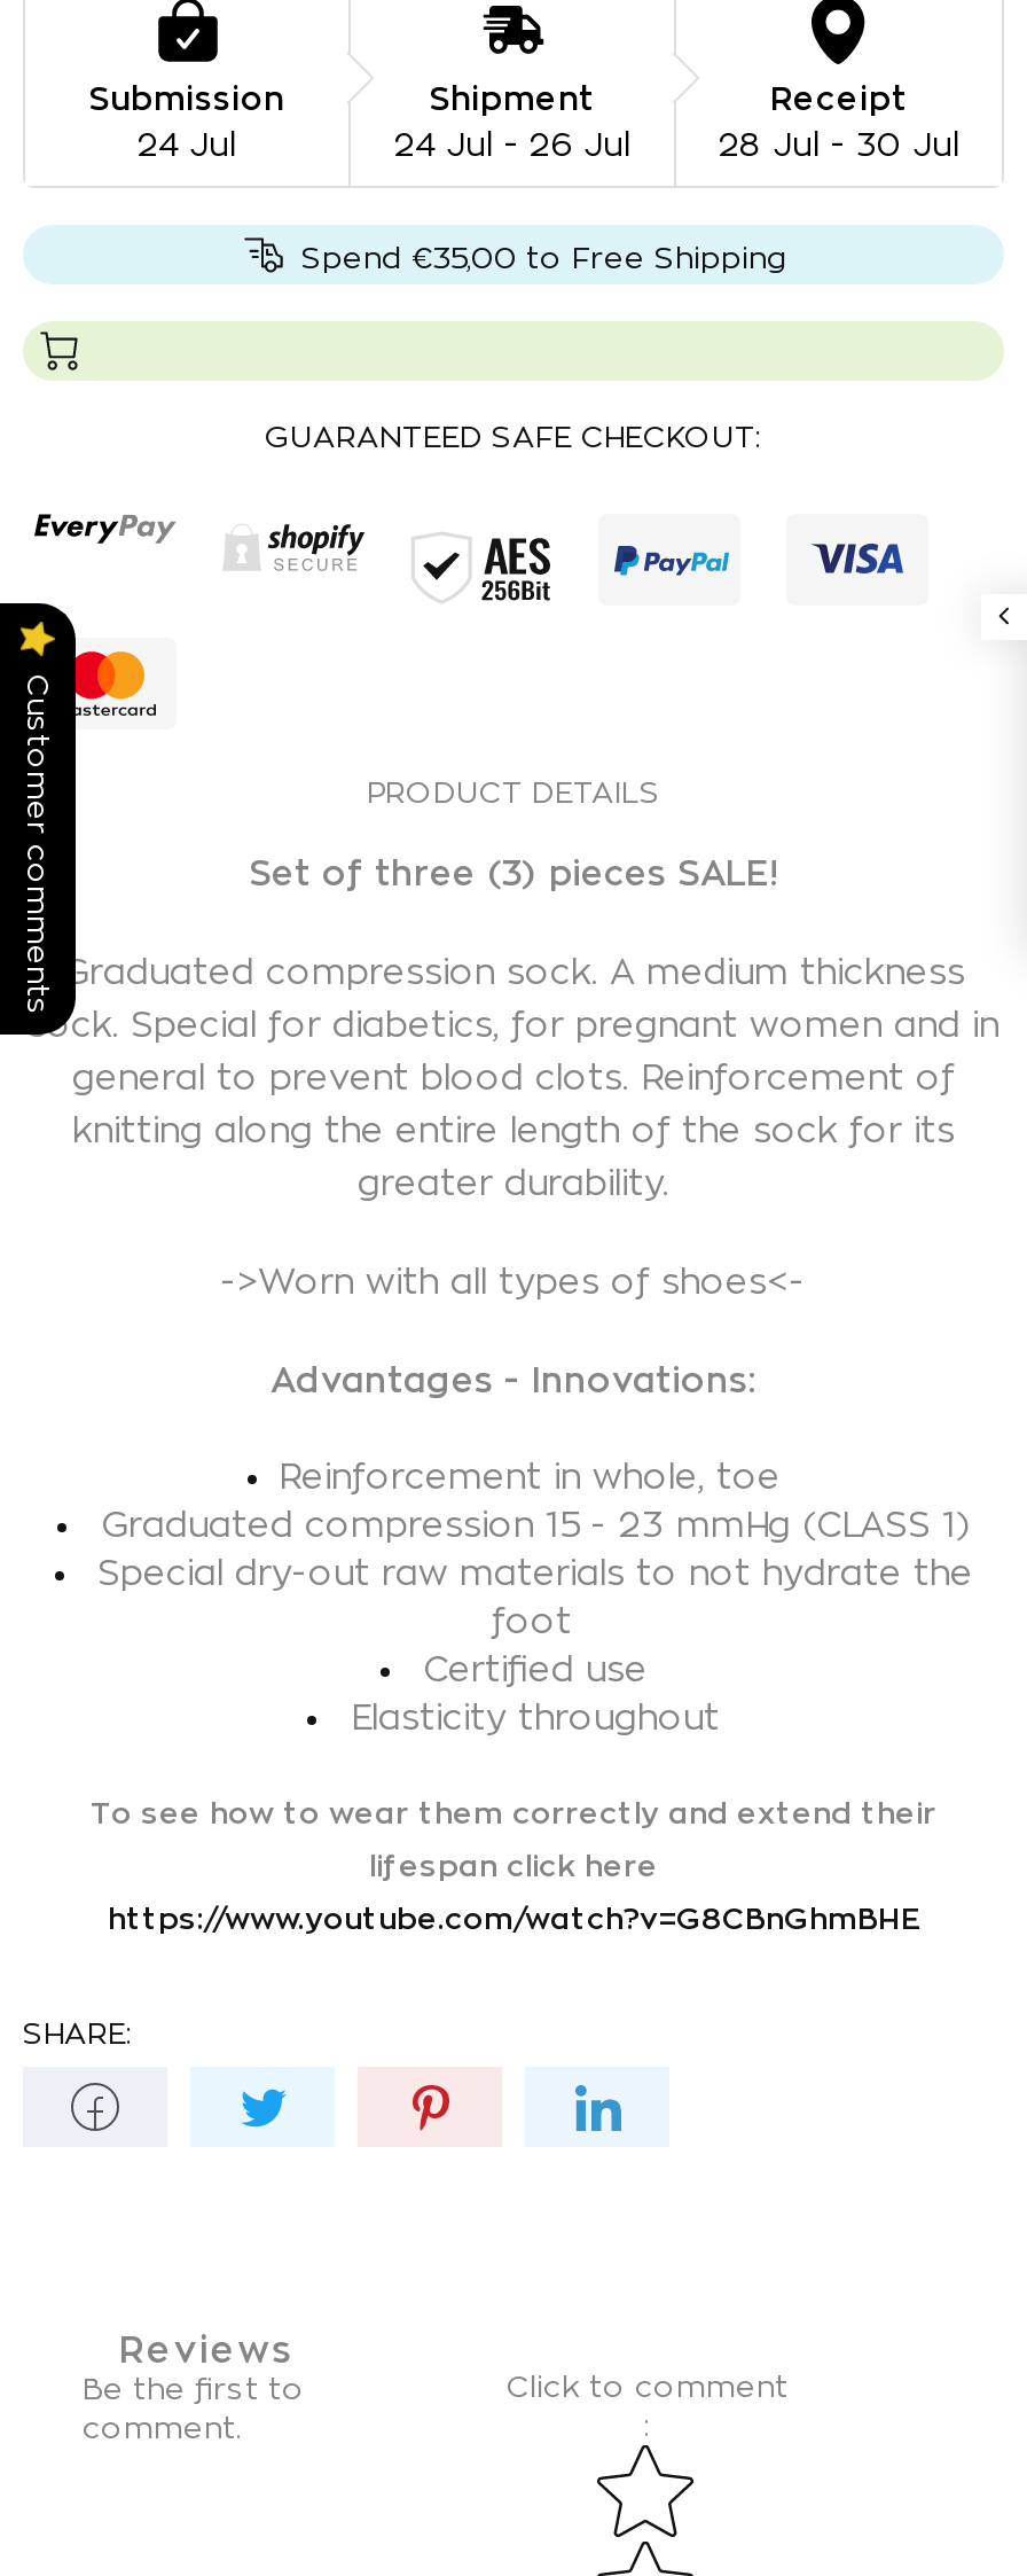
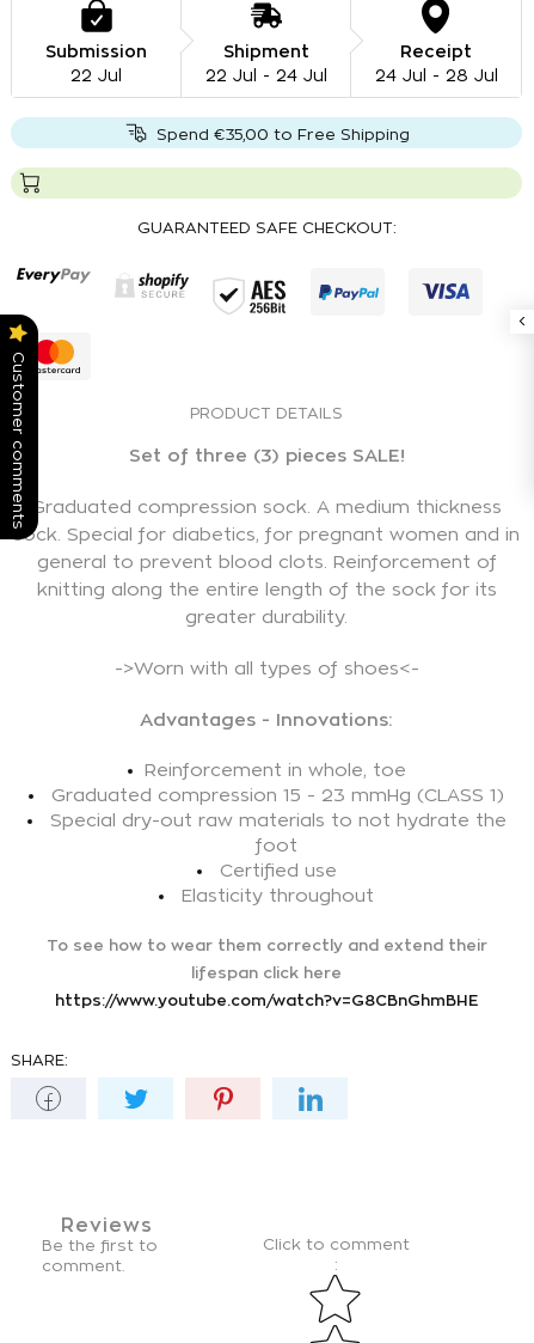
[138,126,236,160] 24 Jul -> [70,66,122,83] 22 Jul
[394,126,630,160] 24 Jul - 26 Jul -> [205,66,327,83] 22 Jul - 24 Jul
[719,126,959,160] 28 Jul - 30 Jul -> [375,66,498,83] 24 Jul - 28 Jul

